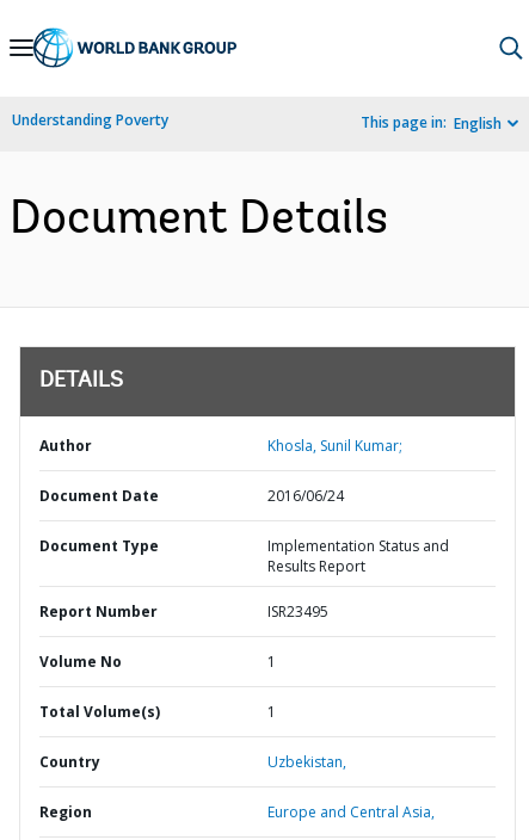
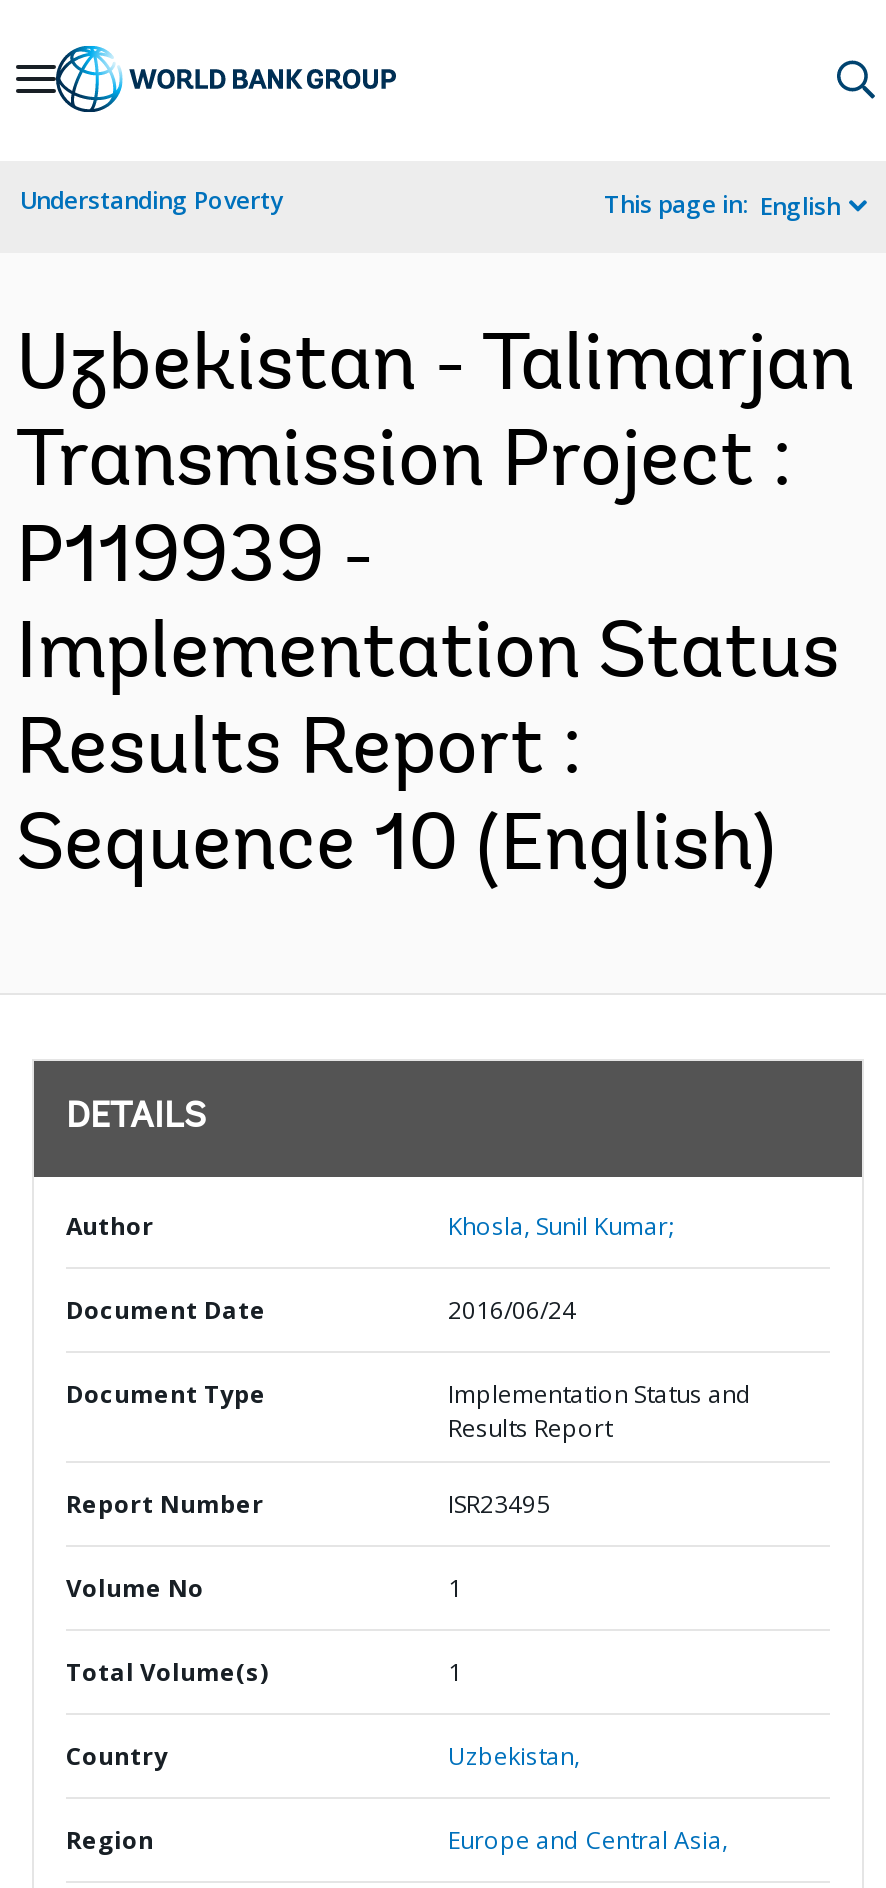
[10,197,388,245] Document Details -> [16,329,854,889] Uzbekistan - Talimarjan | Transmission Project : | P119939 - | Implementation Status | Results Report : | Sequence 10 (English)

